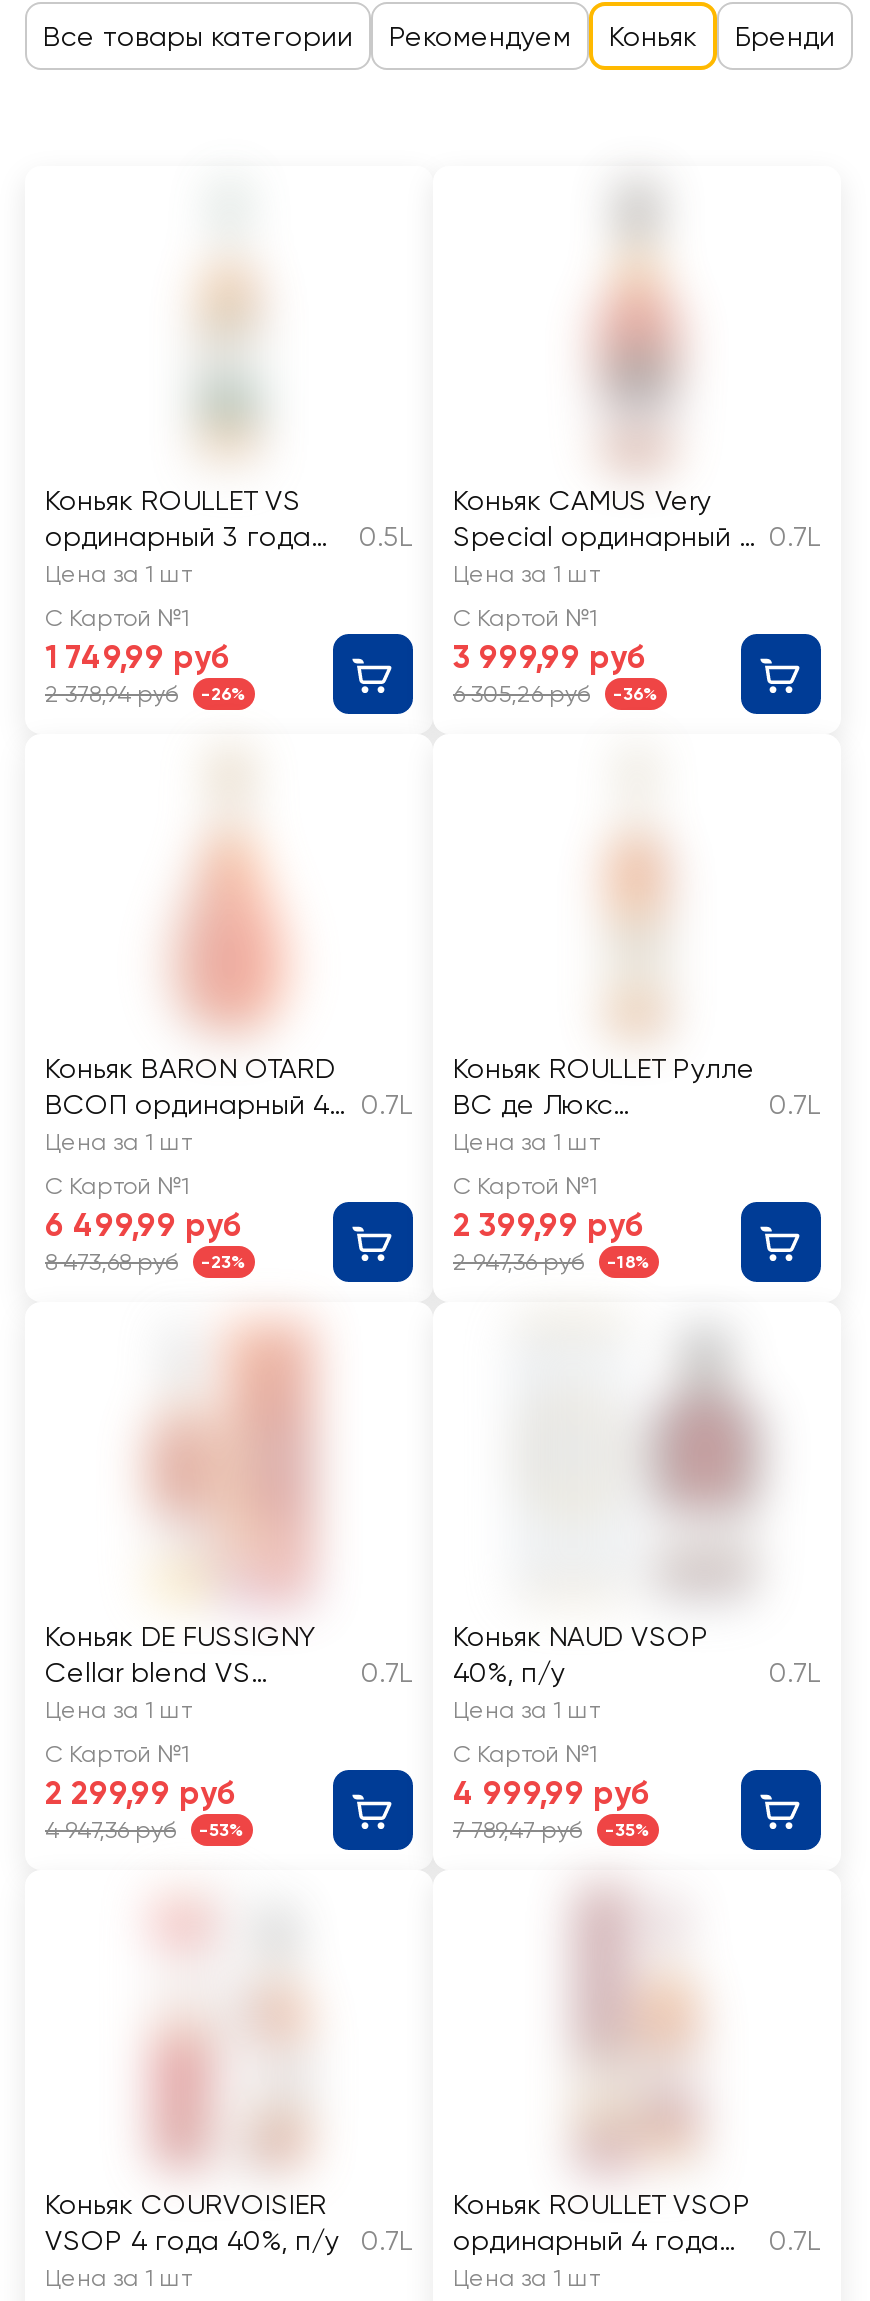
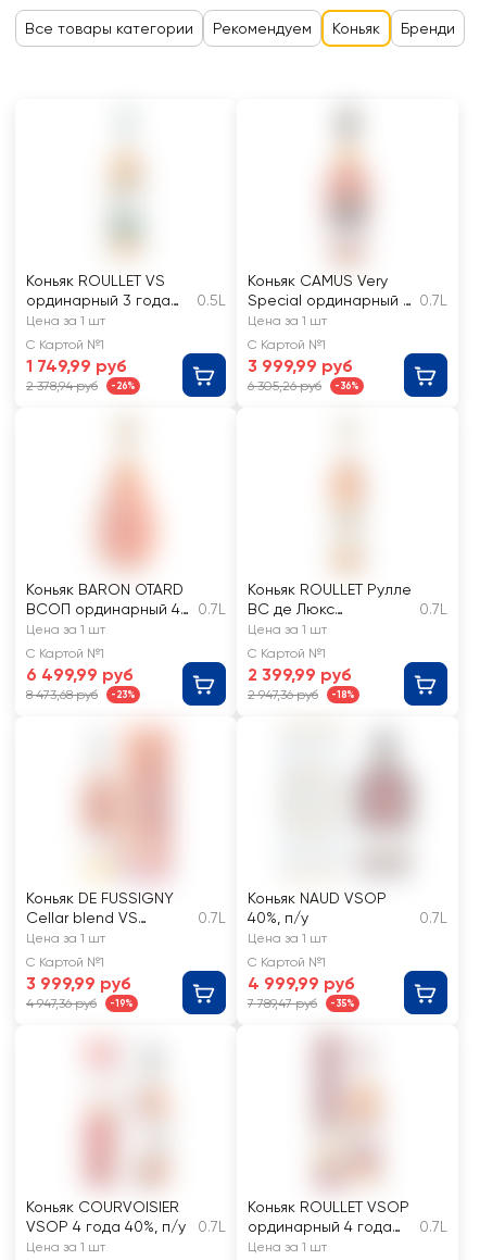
[45,1774,237,1812] 2 299,99 руб -> [26,973,131,994] 3 999,99 руб
[199,1818,245,1840] -53% -> [110,997,134,1009] -19%

